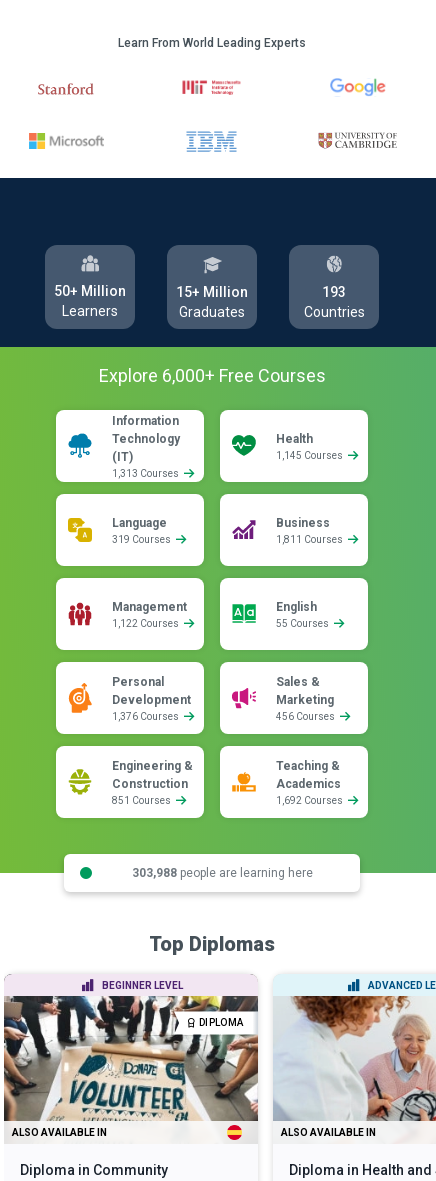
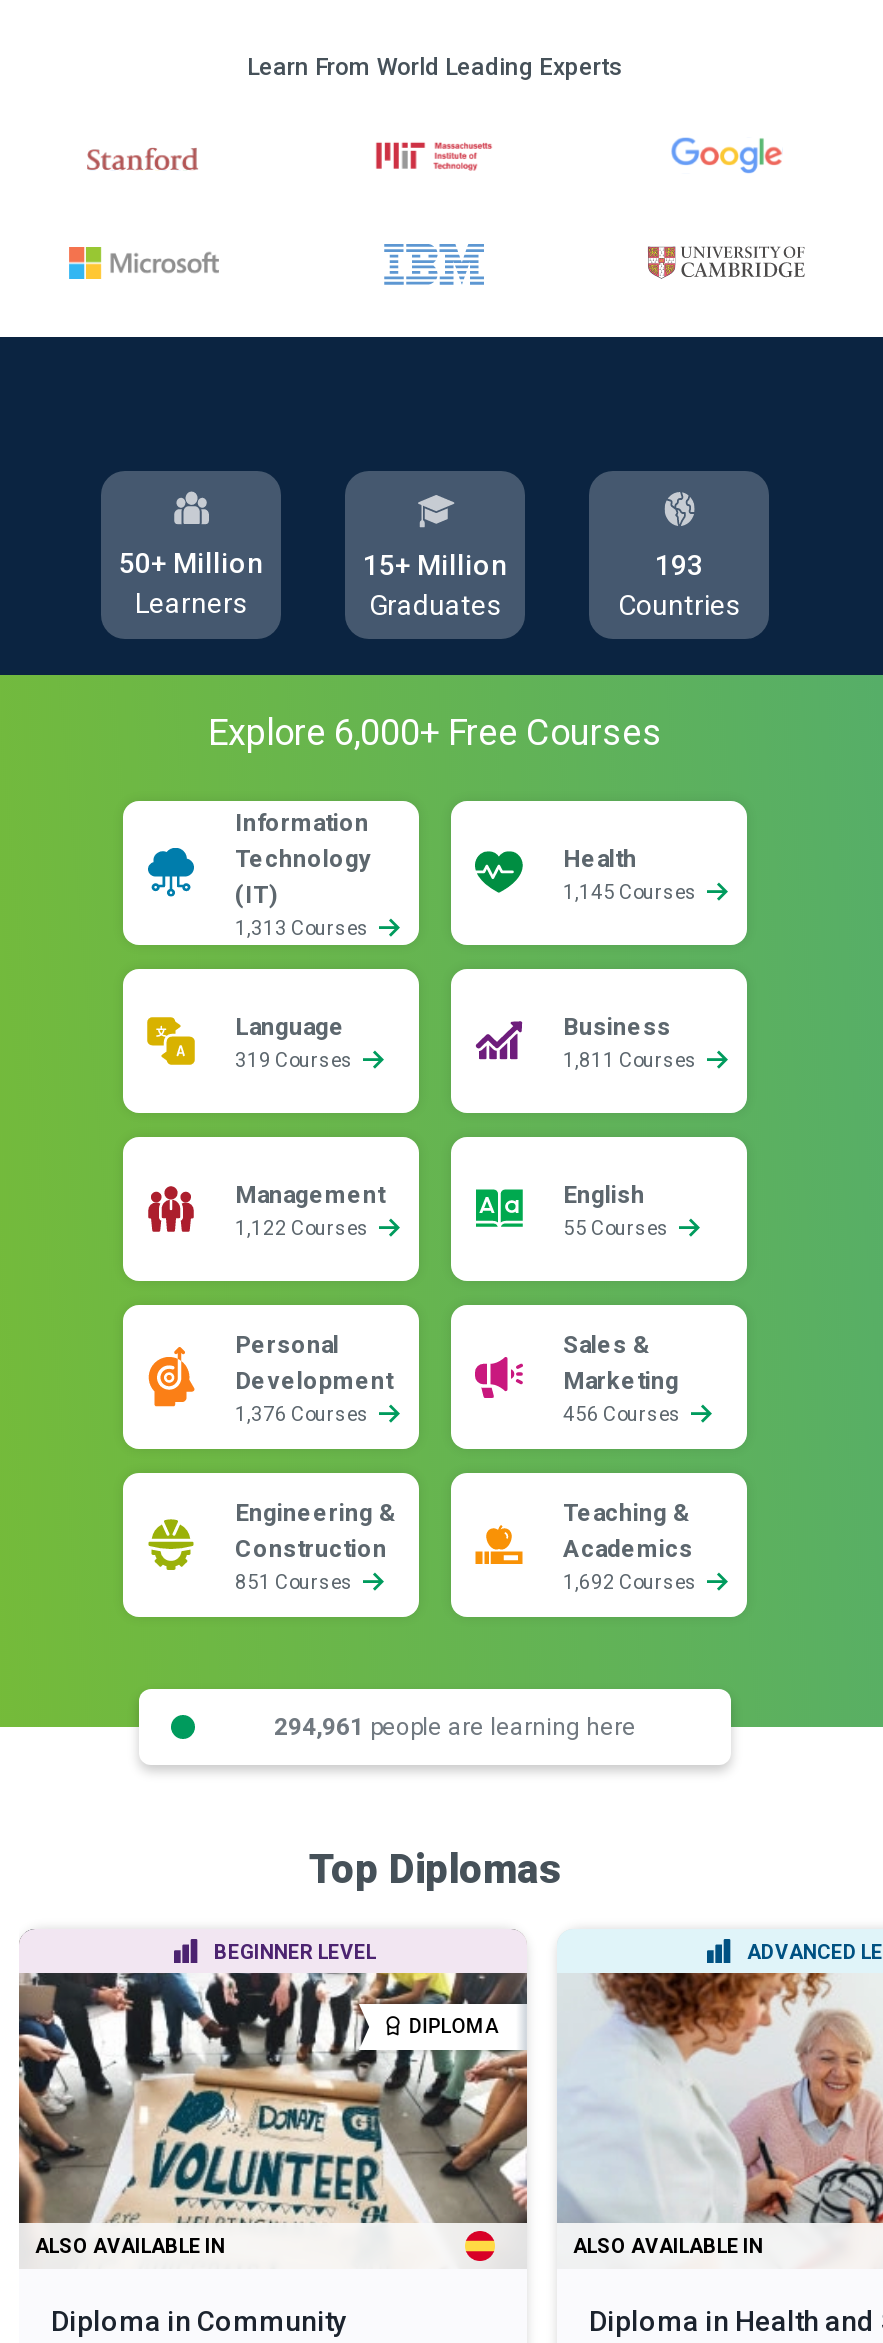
[131,865,312,879] 303,988 people are learning here -> [274,1712,636,1740] 294,961 people are learning here

